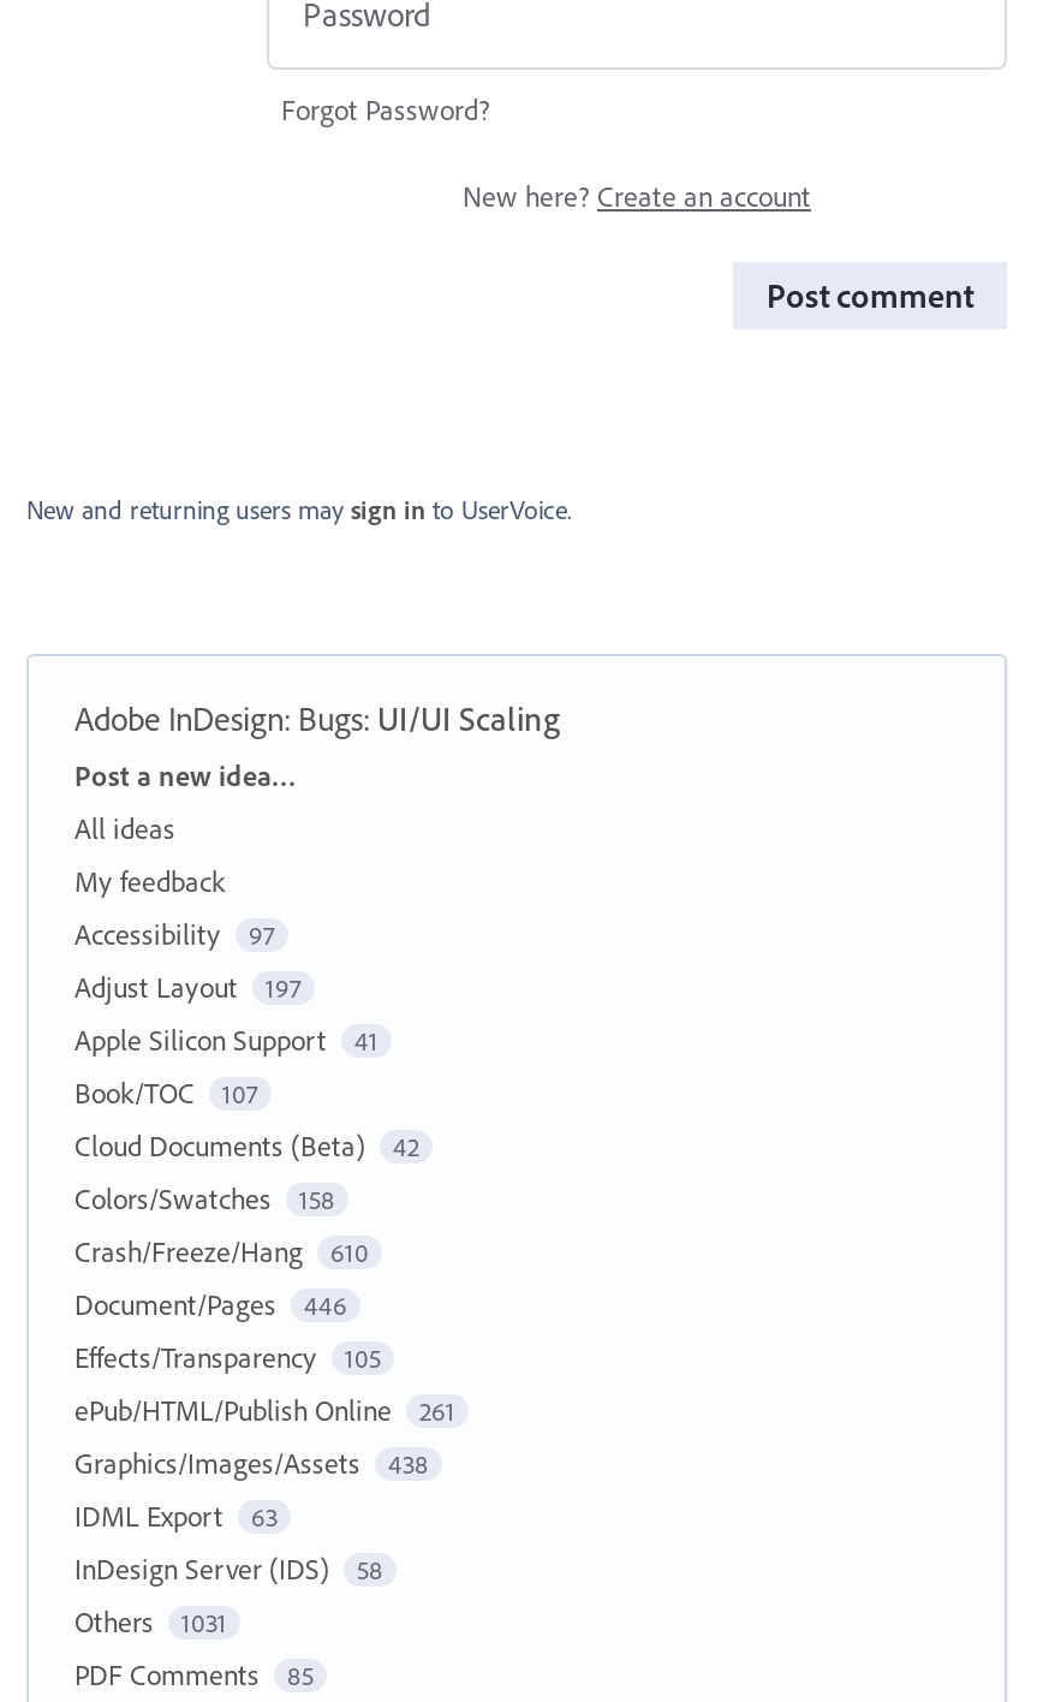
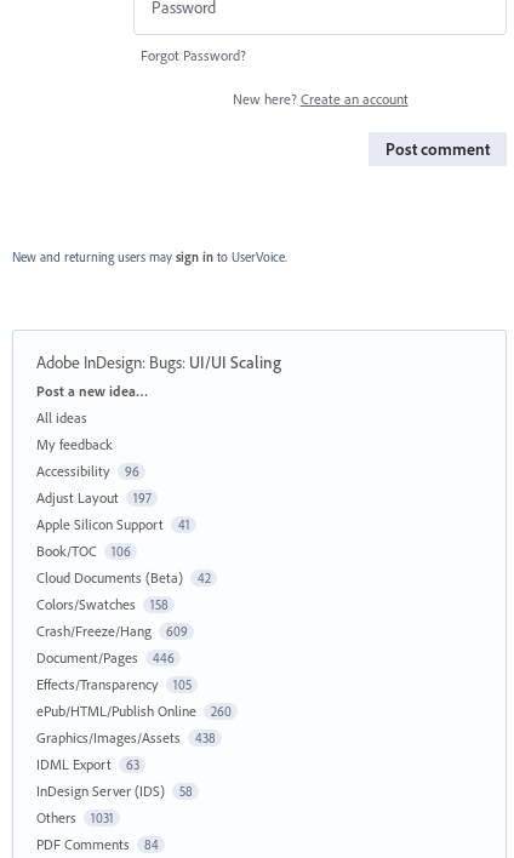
[75,915,275,951] Accessibility 97 -> [36,461,139,480] Accessibility 96
[75,1074,258,1110] Book/TOC 107 -> [36,541,130,560] Book/TOC 106
[75,1233,369,1269] Crash/Freeze/Hang 610 -> [36,621,187,640] Crash/Freeze/Hang 609
[75,1391,455,1427] ePub/HTML/Publish Online 261 -> [36,701,231,719] ePub/HTML/Publish Online 260
[75,1656,314,1692] PDF Comments 85 -> [36,835,158,853] PDF Comments 84

